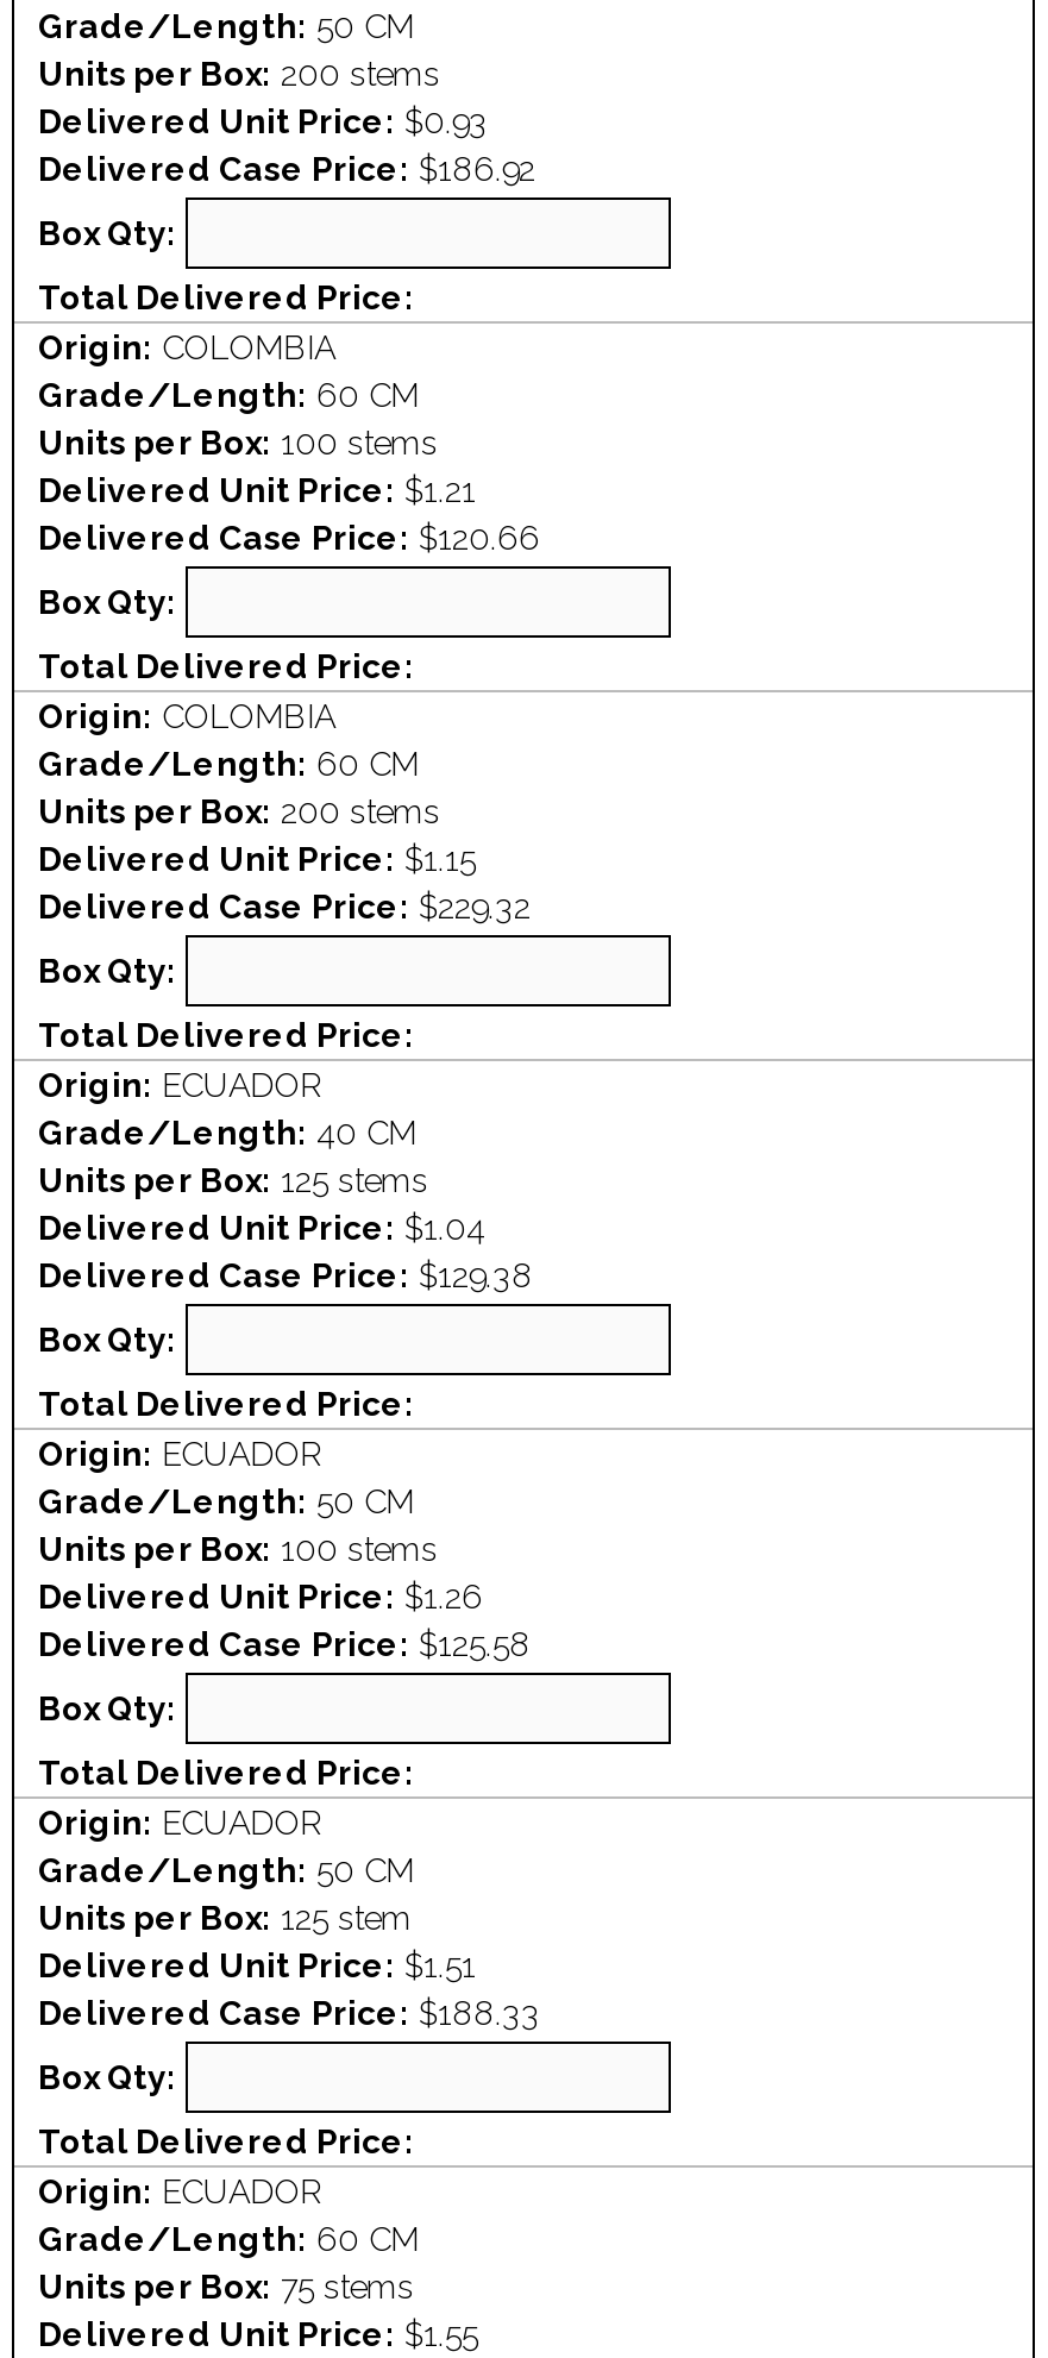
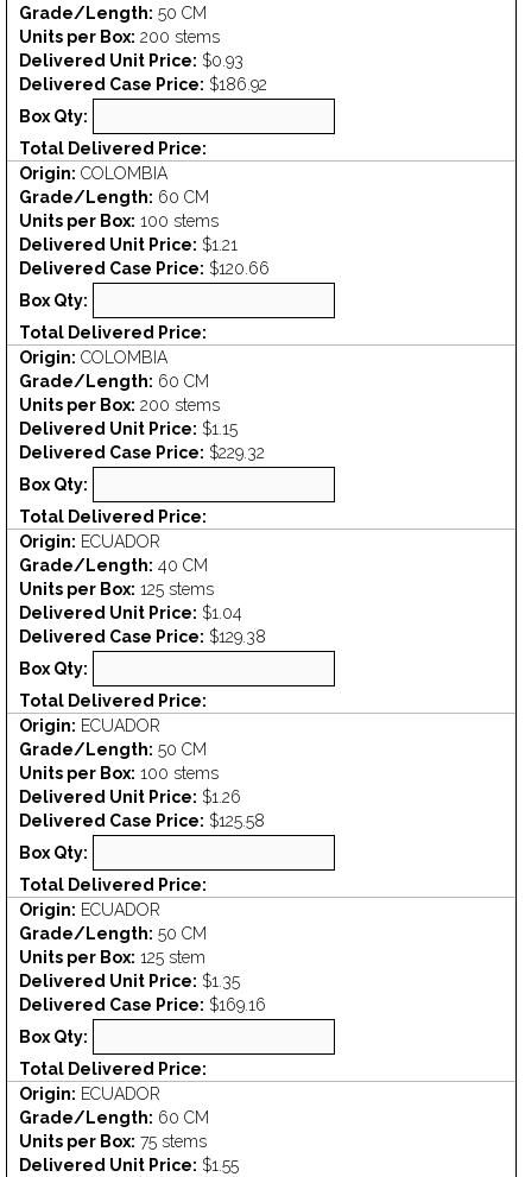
[38,1946,476,1984] Delivered Unit Price: $1.51 -> [19,971,240,990] Delivered Unit Price: $1.35
[38,1993,540,2031] Delivered Case Price: $188.33 -> [19,995,266,1014] Delivered Case Price: $169.16

